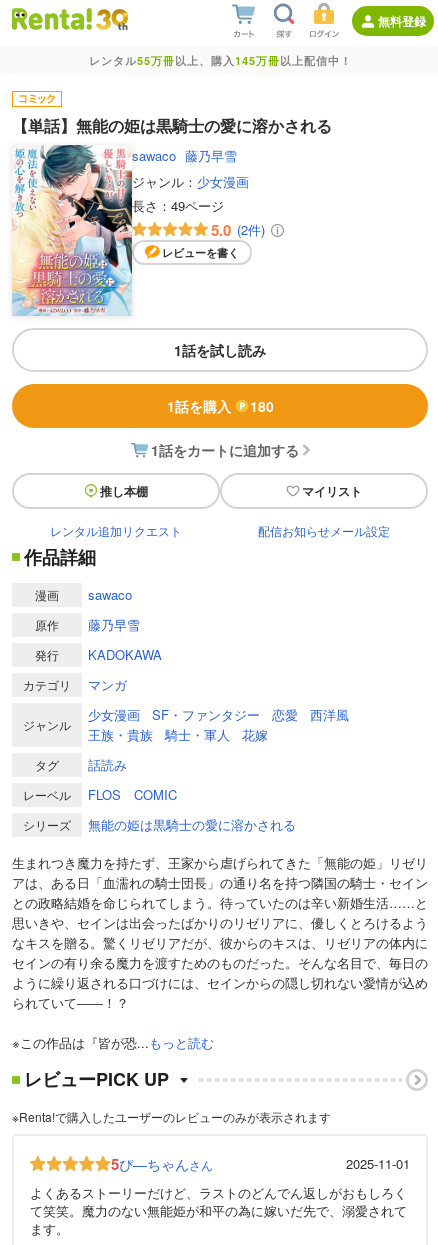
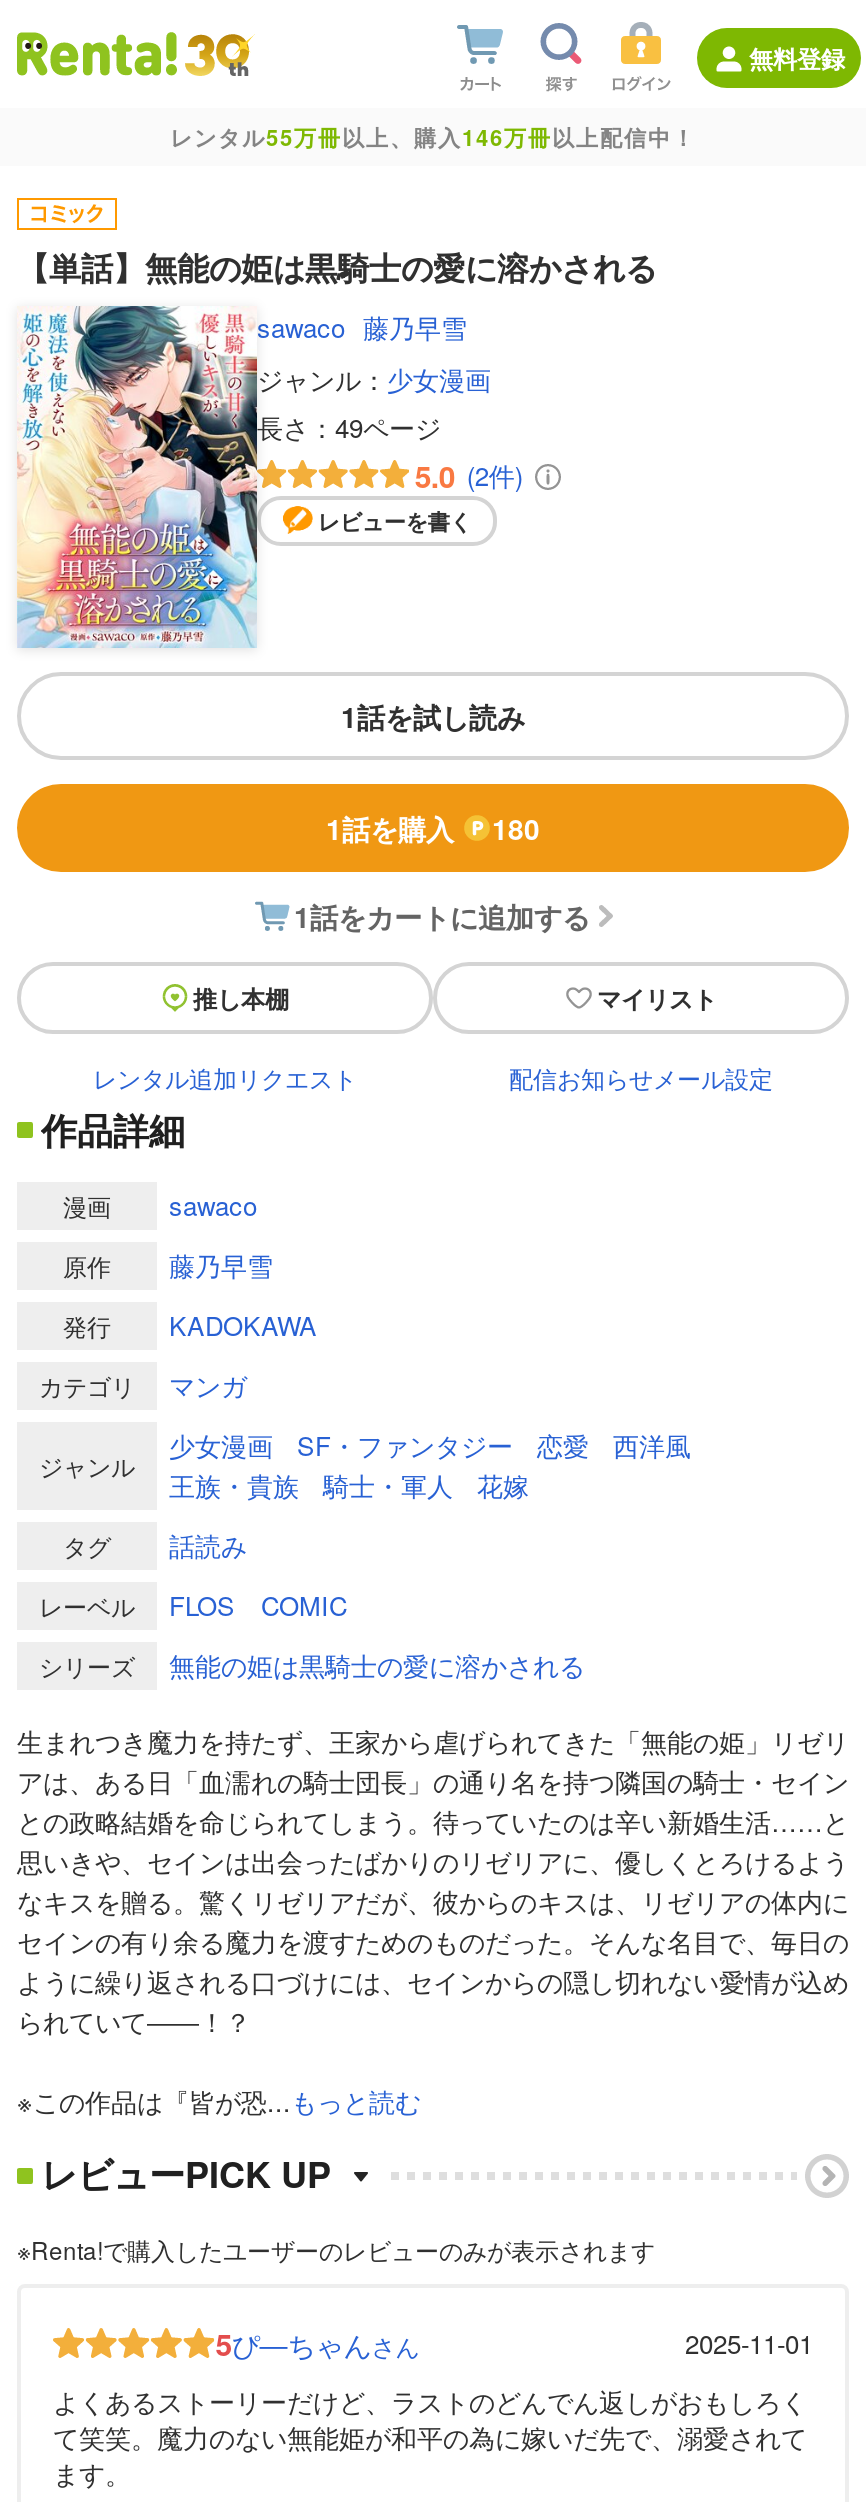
[88,53,351,68] レンタル55万冊以上、購入145万冊以上配信中！ -> [170,122,696,152] レンタル55万冊以上、購入146万冊以上配信中！

